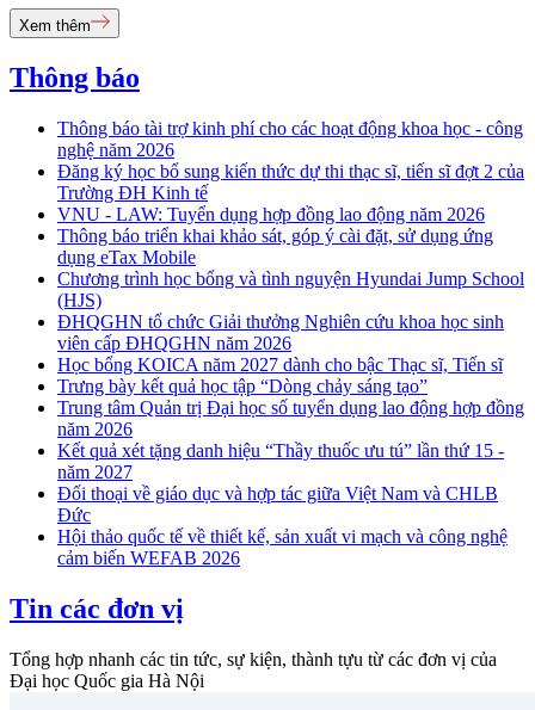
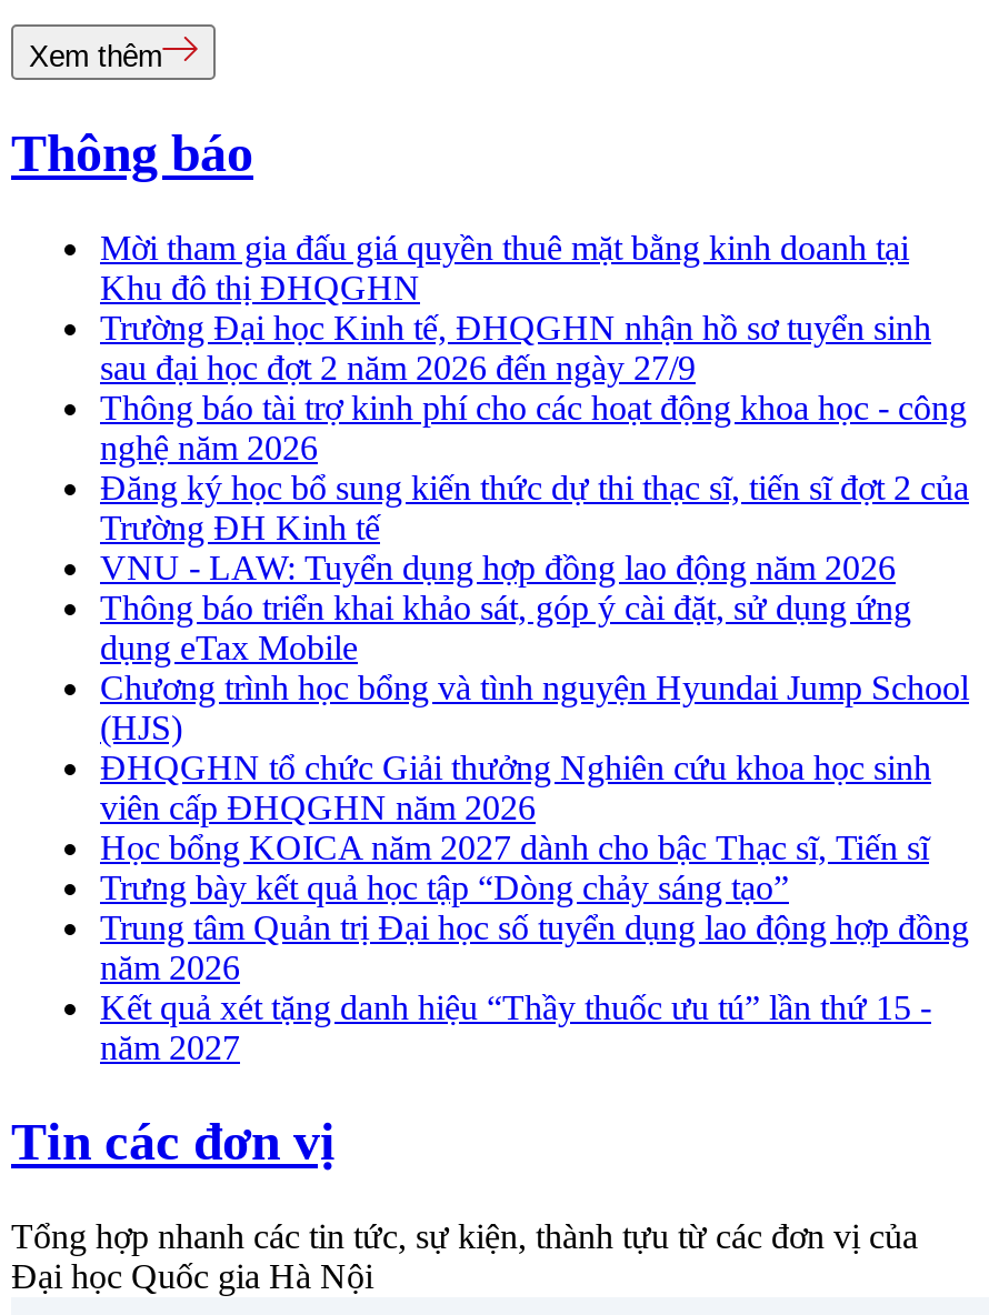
none -> [100,229,931,387] Mời tham gia đấu giá quyền thuê mặt bằng kinh doanh tại | Khu đô thị ĐHQGHN | Trường Đại học Kinh tế, ĐHQGHN nhận hồ sơ tuyển sinh | sau đại học đợt 2 năm 2026 đến ngày 27/9
moved [57,118,524,482] -> [100,389,969,1067]: Thông báo tài trợ kinh phí cho các hoạt động khoa học - công | nghệ năm 2026 | Đăng ký học bổ sung kiến thức dự thi thạc sĩ, tiến sĩ đợt 2 của | ... | Kết quả xét tặng danh hiệu “Thầy thuốc ưu tú” lần thứ 15 - | năm 2027
[57,484,508,568] Đối thoại về giáo dục và hợp tác giữa Việt Nam và CHLB | Đức | Hội thảo quốc tế về thiết kế, sản xuất vi mạch và công nghệ | cảm biến WEFAB 2026 -> none

